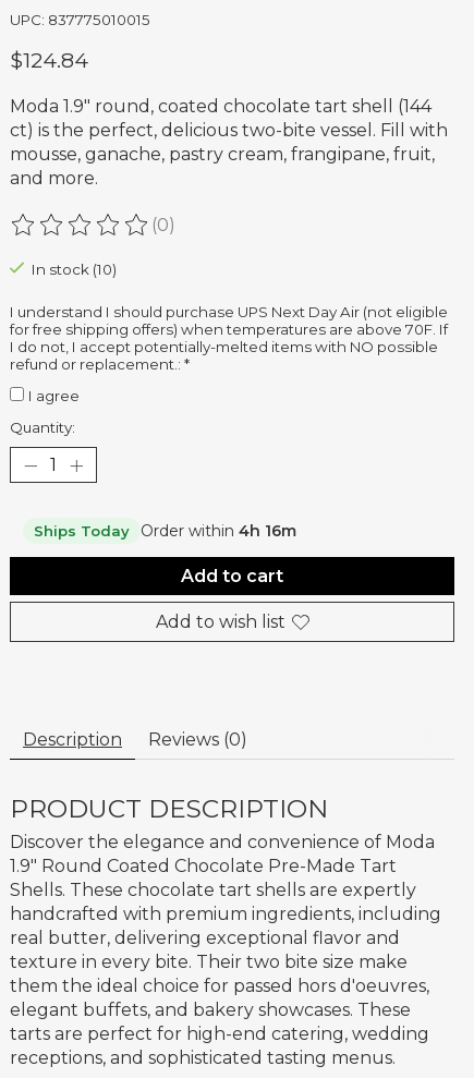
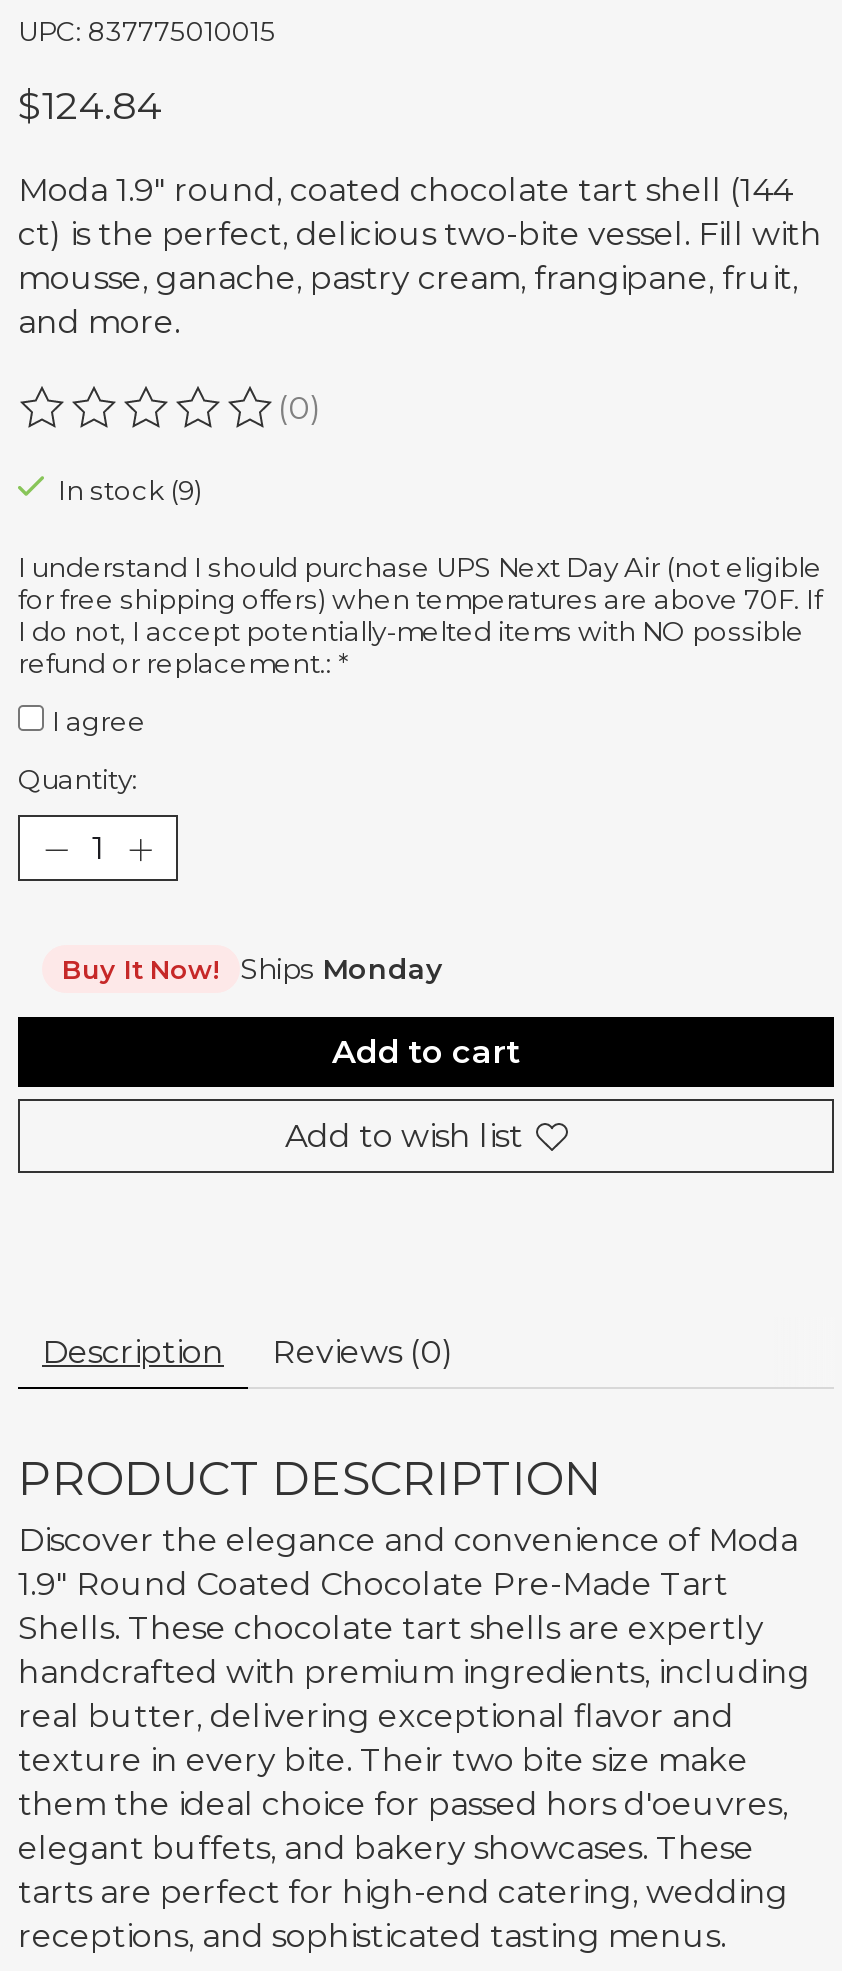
[32,260,117,278] In stock (10) -> [58,473,202,505] In stock (9)
[34,521,296,541] Ships Today | Order within 4h 16m -> [62,951,442,987] Buy It Now! | Ships Monday

